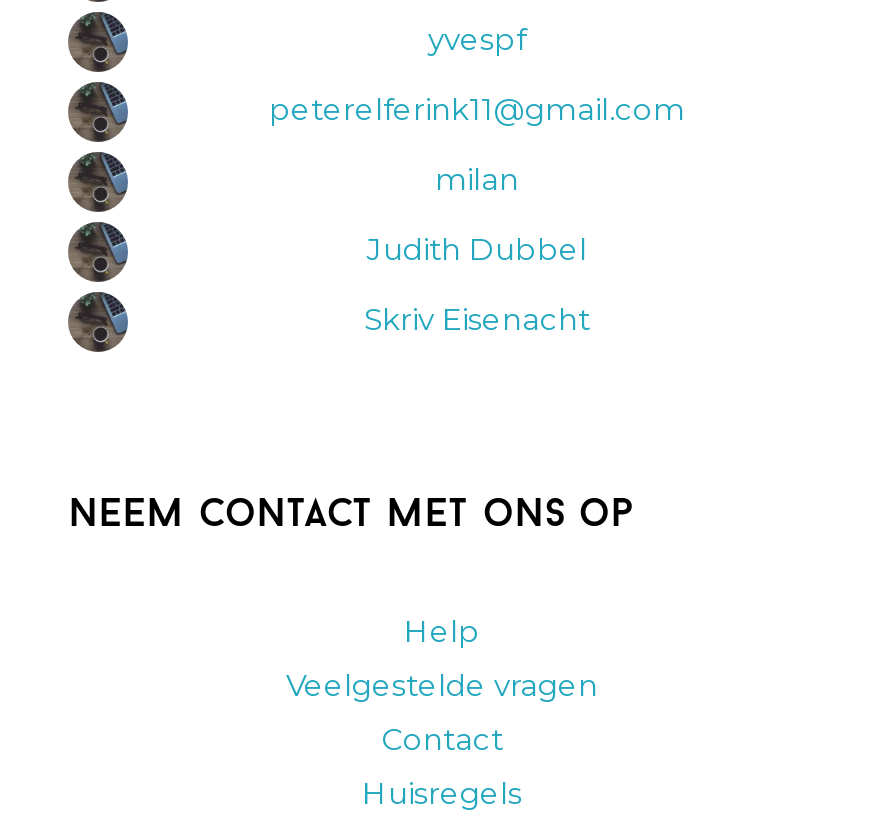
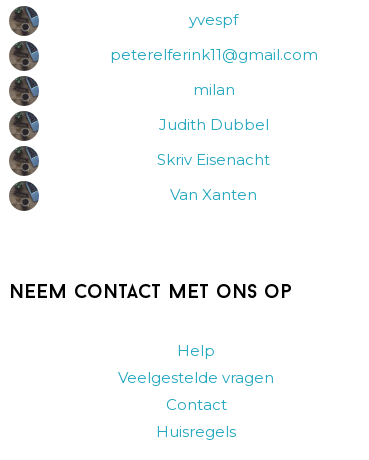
none -> [170,185,257,204] Van Xanten

